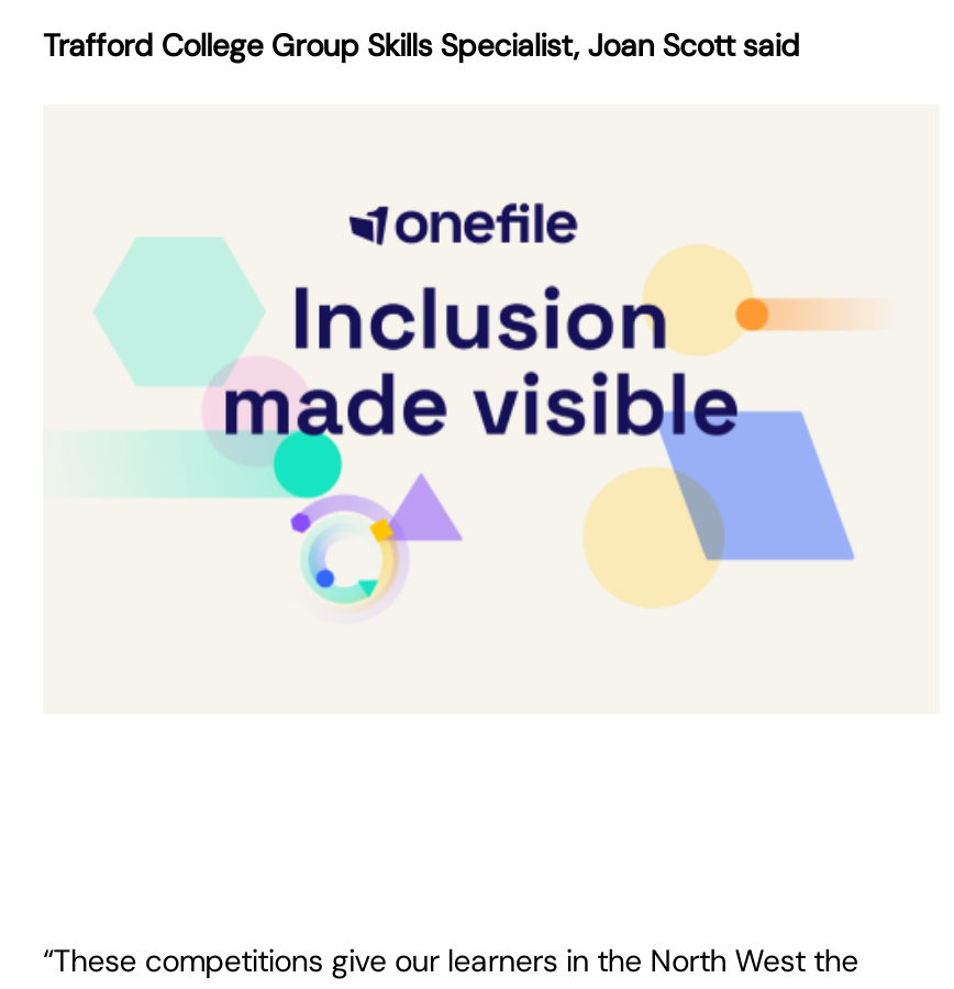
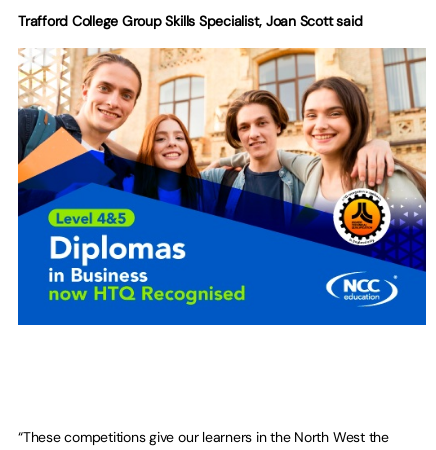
[43,105,940,714] [image] -> [17,47,427,326] [image]

